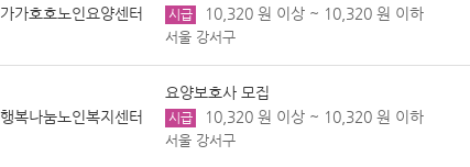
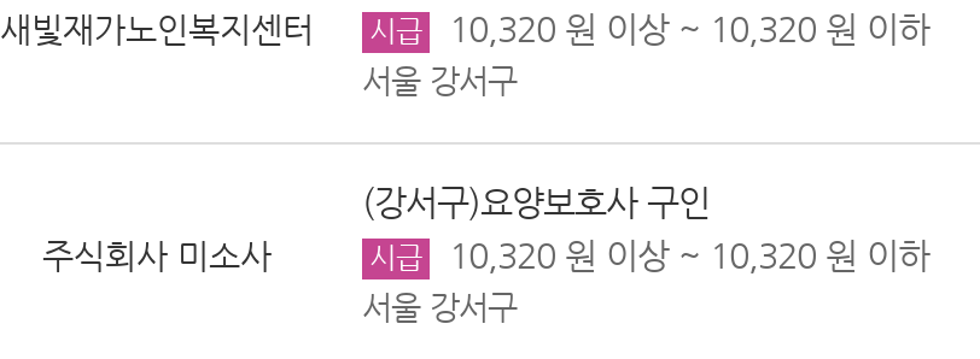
[0,4,143,22] 가가호호노인요양센터 -> [0,10,314,48] 새빛재가노인복지센터
[165,83,270,101] 요양보호사 모집 -> [362,183,710,222] (강서구)요양보호사 구인
[0,108,143,125] 행복나눔노인복지센터 -> [42,236,272,275] 주식회사 미소사

